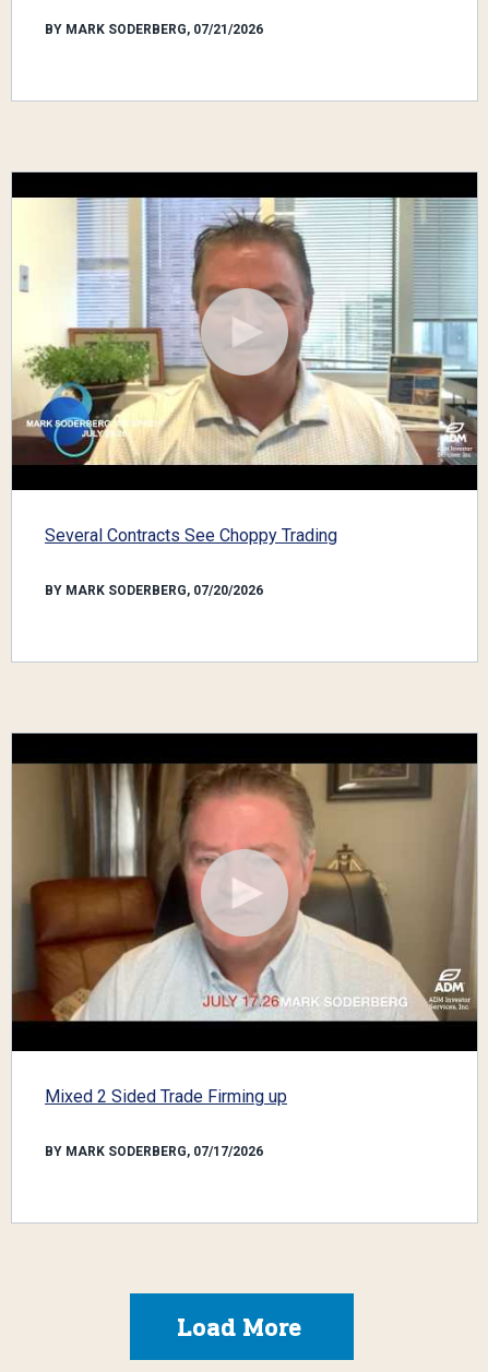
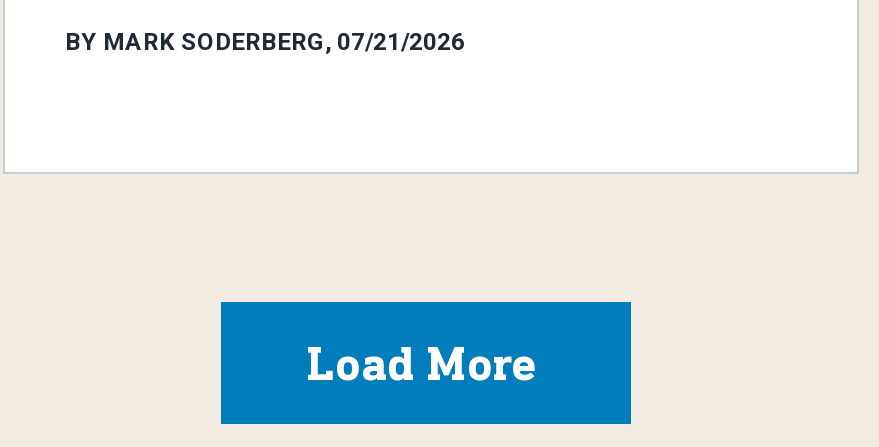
[11,171,478,598] [image] | Several Contracts See Choppy Trading | BY MARK SODERBERG, 07/20/2026 -> none
[11,732,478,1159] [image] | Mixed 2 Sided Trade Firming up | BY MARK SODERBERG, 07/17/2026 -> none

